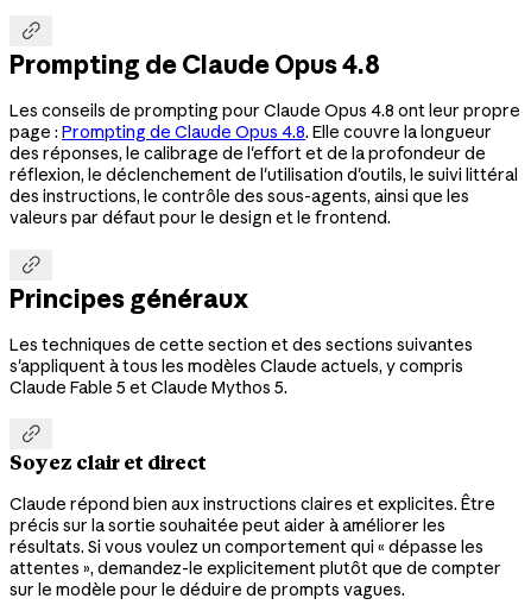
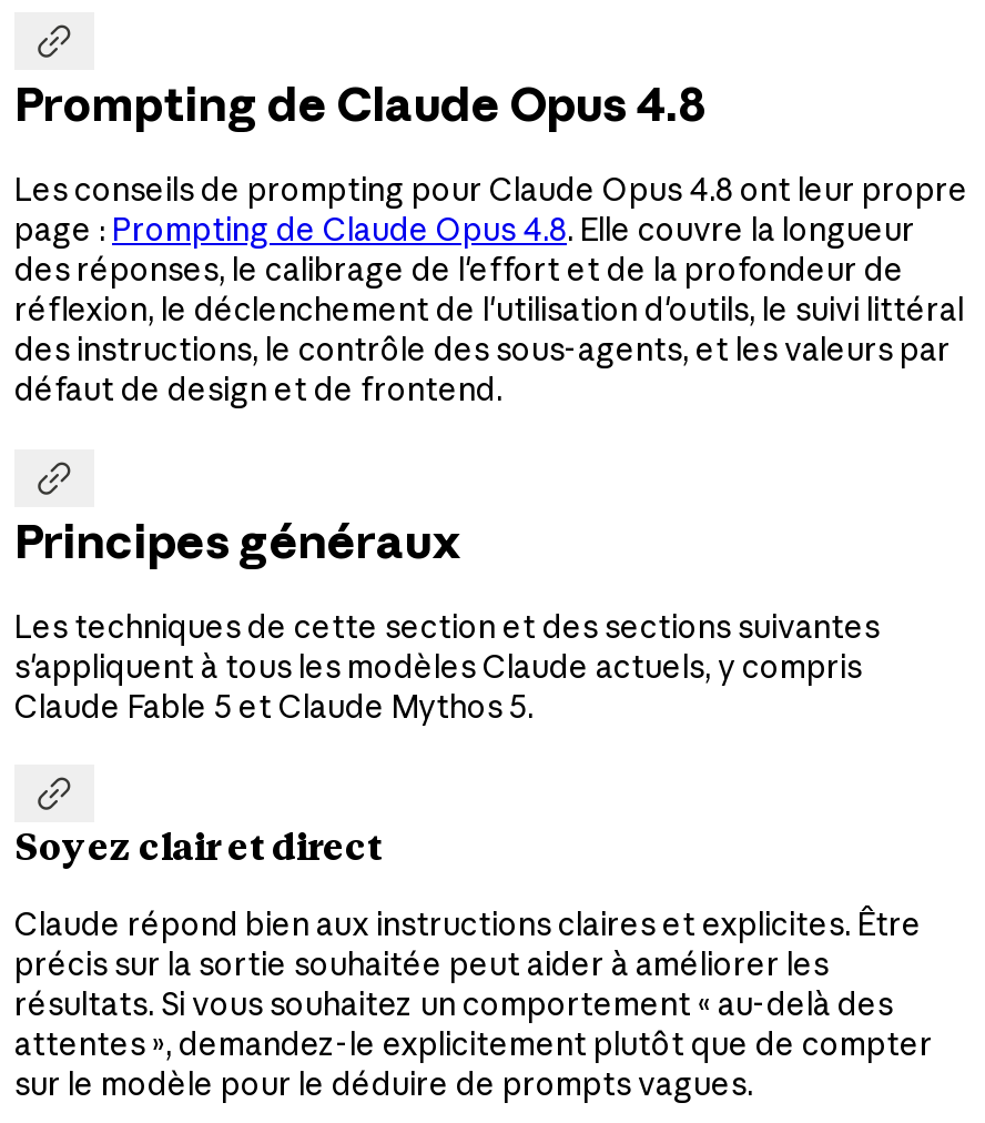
[10,186,469,229] des instructions, le contrôle des sous-agents, ainsi que les | valeurs par défaut pour le design et le frontend. -> [14,330,951,410] des instructions, le contrôle des sous-agents, et les valeurs par | défaut de design et de frontend.
[10,536,483,558] résultats. Si vous voulez un comportement qui « dépasse les -> [14,984,893,1024] résultats. Si vous souhaitez un comportement « au-delà des

